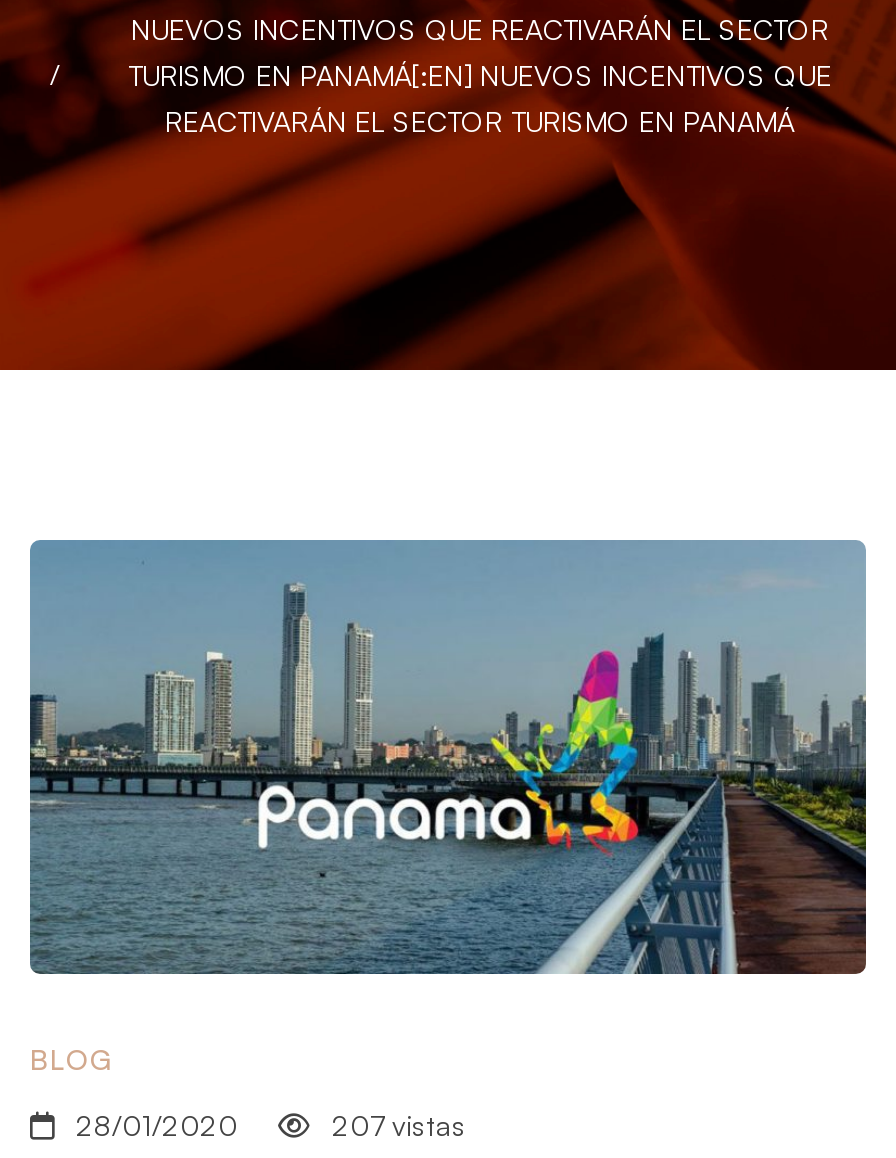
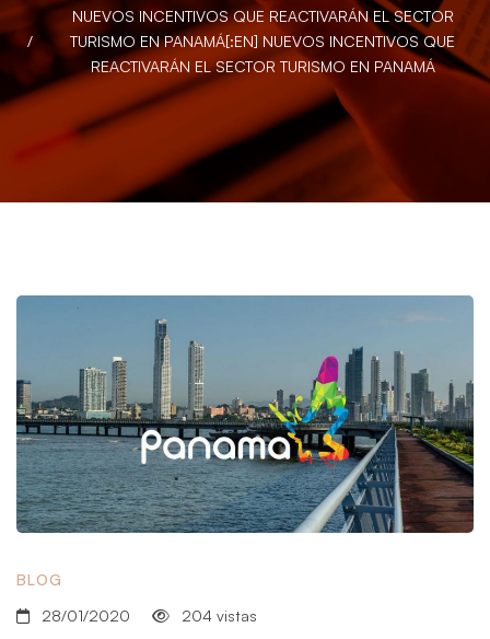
[324,1108,466,1142] 207 vistas -> [177,606,257,625] 204 vistas

